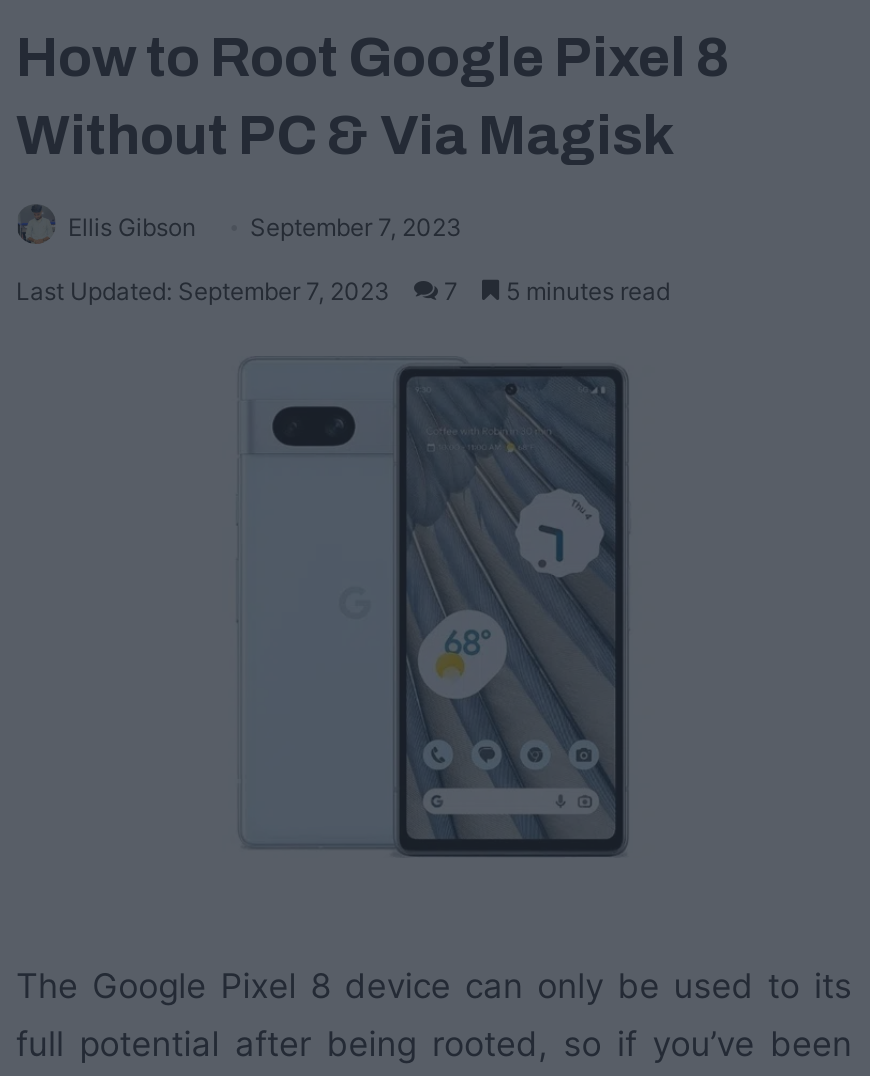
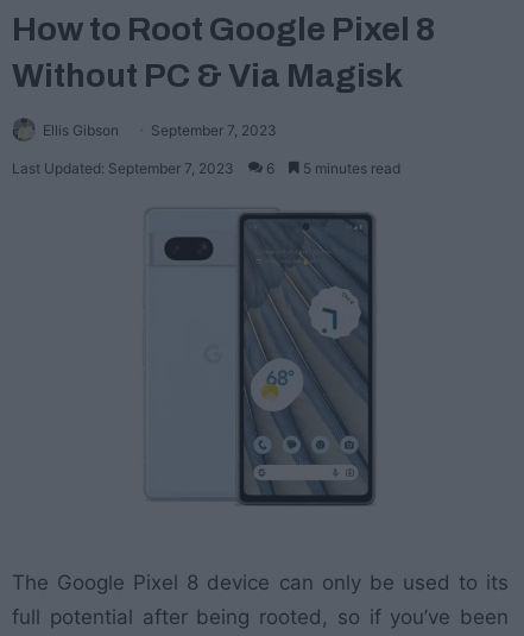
[16,275,670,305] Last Updated: September 7, 2023 7 5 minutes read -> [12,160,400,178] Last Updated: September 7, 2023 6 5 minutes read

